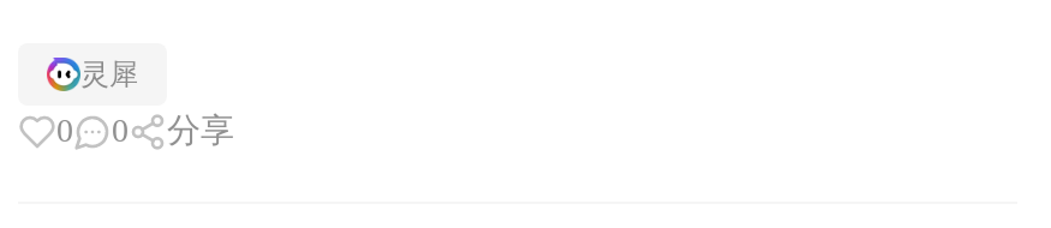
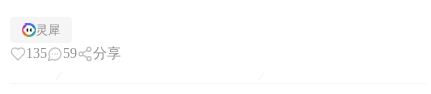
[56,114,73,150] 0 -> [26,46,47,61] 135
[112,114,129,150] 0 -> [63,46,77,61] 59

